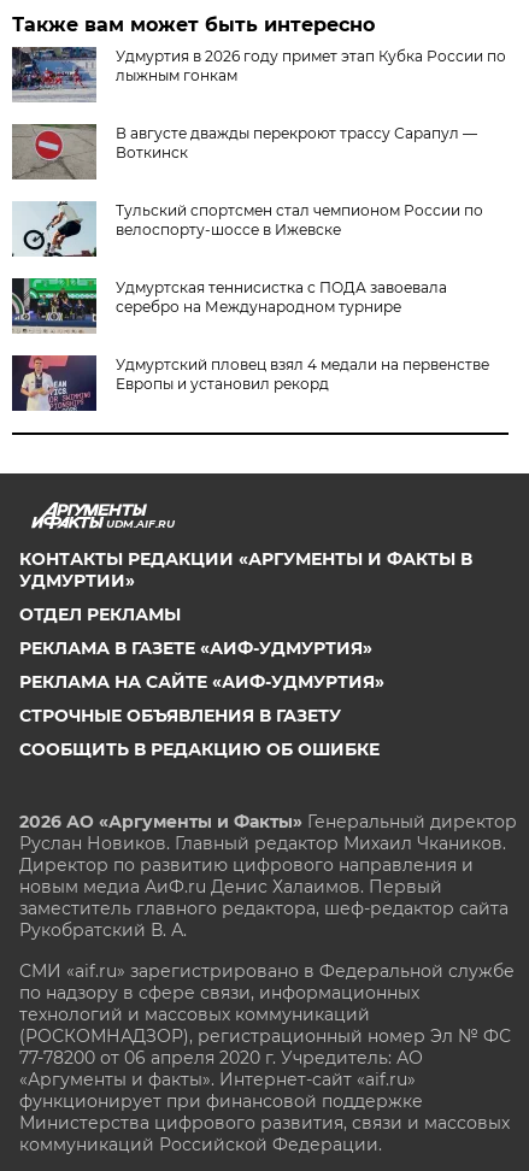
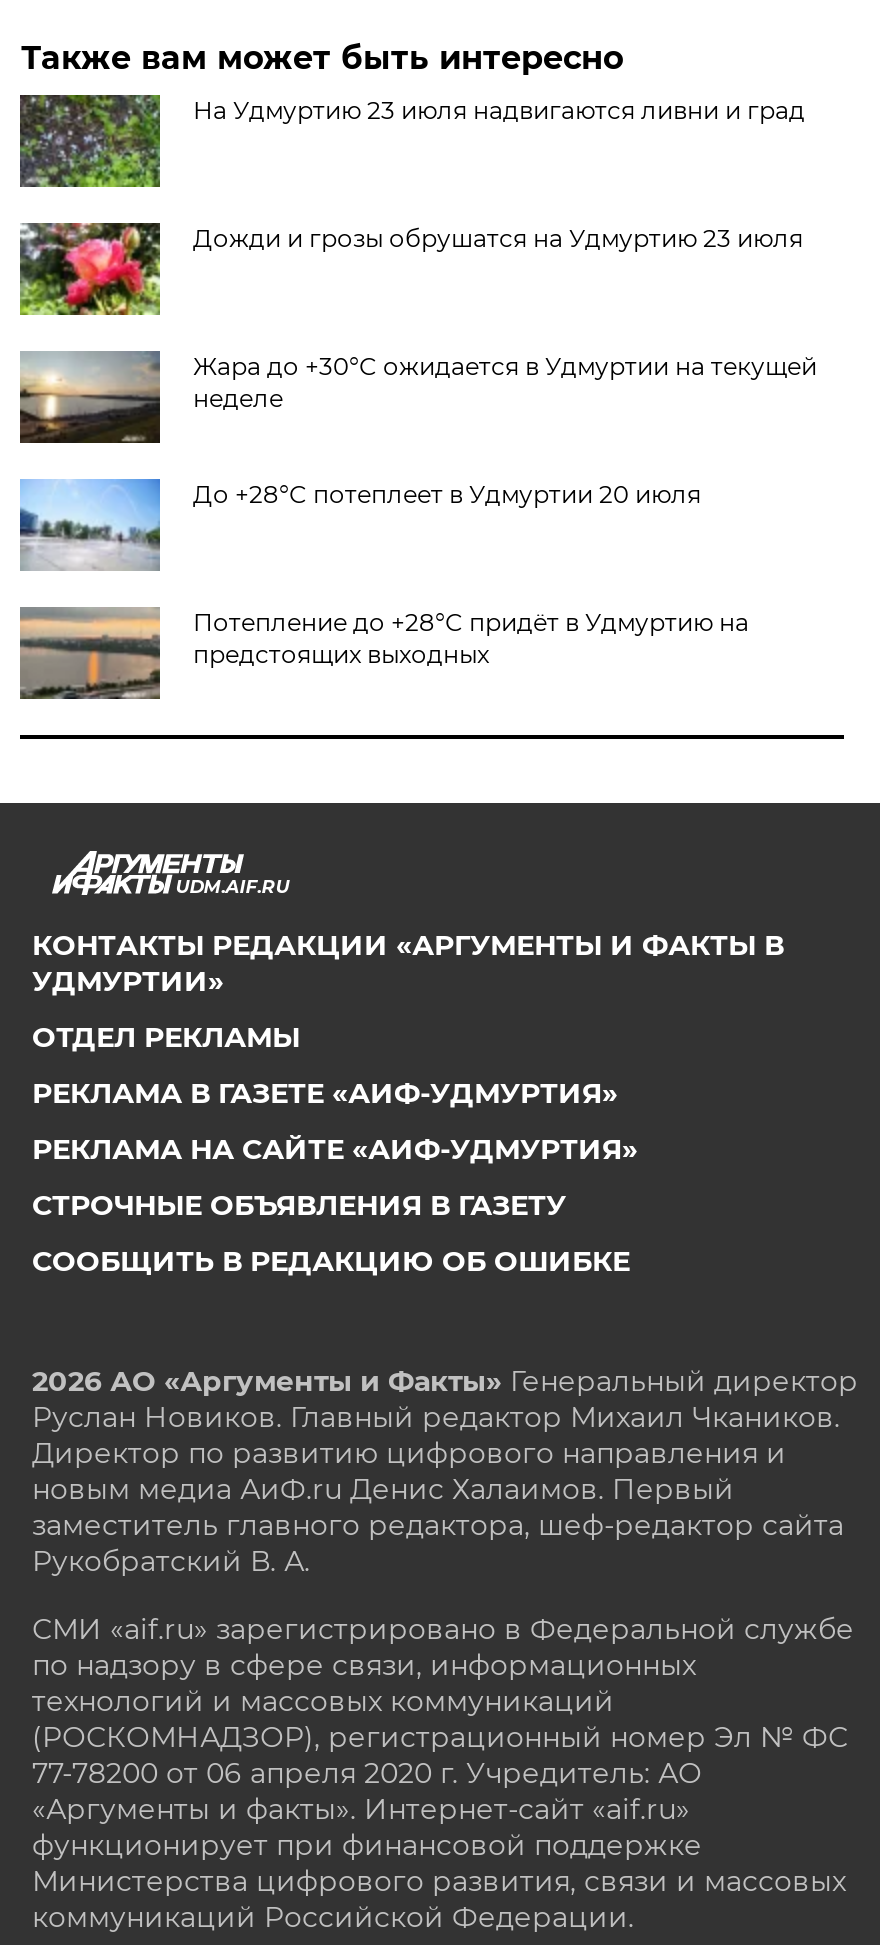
[11,46,507,104] [image] | Удмуртия в 2026 году примет этап Кубка России по | лыжным гонкам -> [18,93,805,189] [image] | На Удмуртию 23 июля надвигаются ливни и град
[11,123,478,181] [image] | В августе дважды перекроют трассу Сарапул — | Воткинск -> [18,221,803,317] [image] | Дожди и грозы обрушатся на Удмуртию 23 июля
[11,201,484,258] [image] | Тульский спортсмен стал чемпионом России по | велоспорту-шоссе в Ижевске -> [18,351,817,445] [image] | Жара до +30°С ожидается в Удмуртии на текущей | неделе
[11,277,448,333] [image] | Удмуртская теннисистка с ПОДА завоевала | серебро на Международном турнире -> [18,477,701,569] [image] | До +28°С потеплеет в Удмуртии 20 июля
[11,354,490,412] [image] | Удмуртский пловец взял 4 медали на первенстве | Европы и установил рекорд -> [18,607,749,701] [image] | Потепление до +28°С придёт в Удмуртию на | предстоящих выходных

